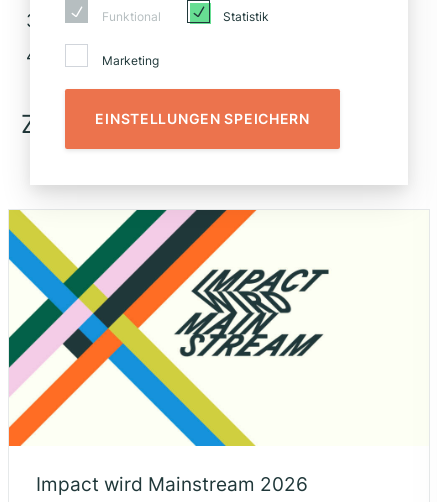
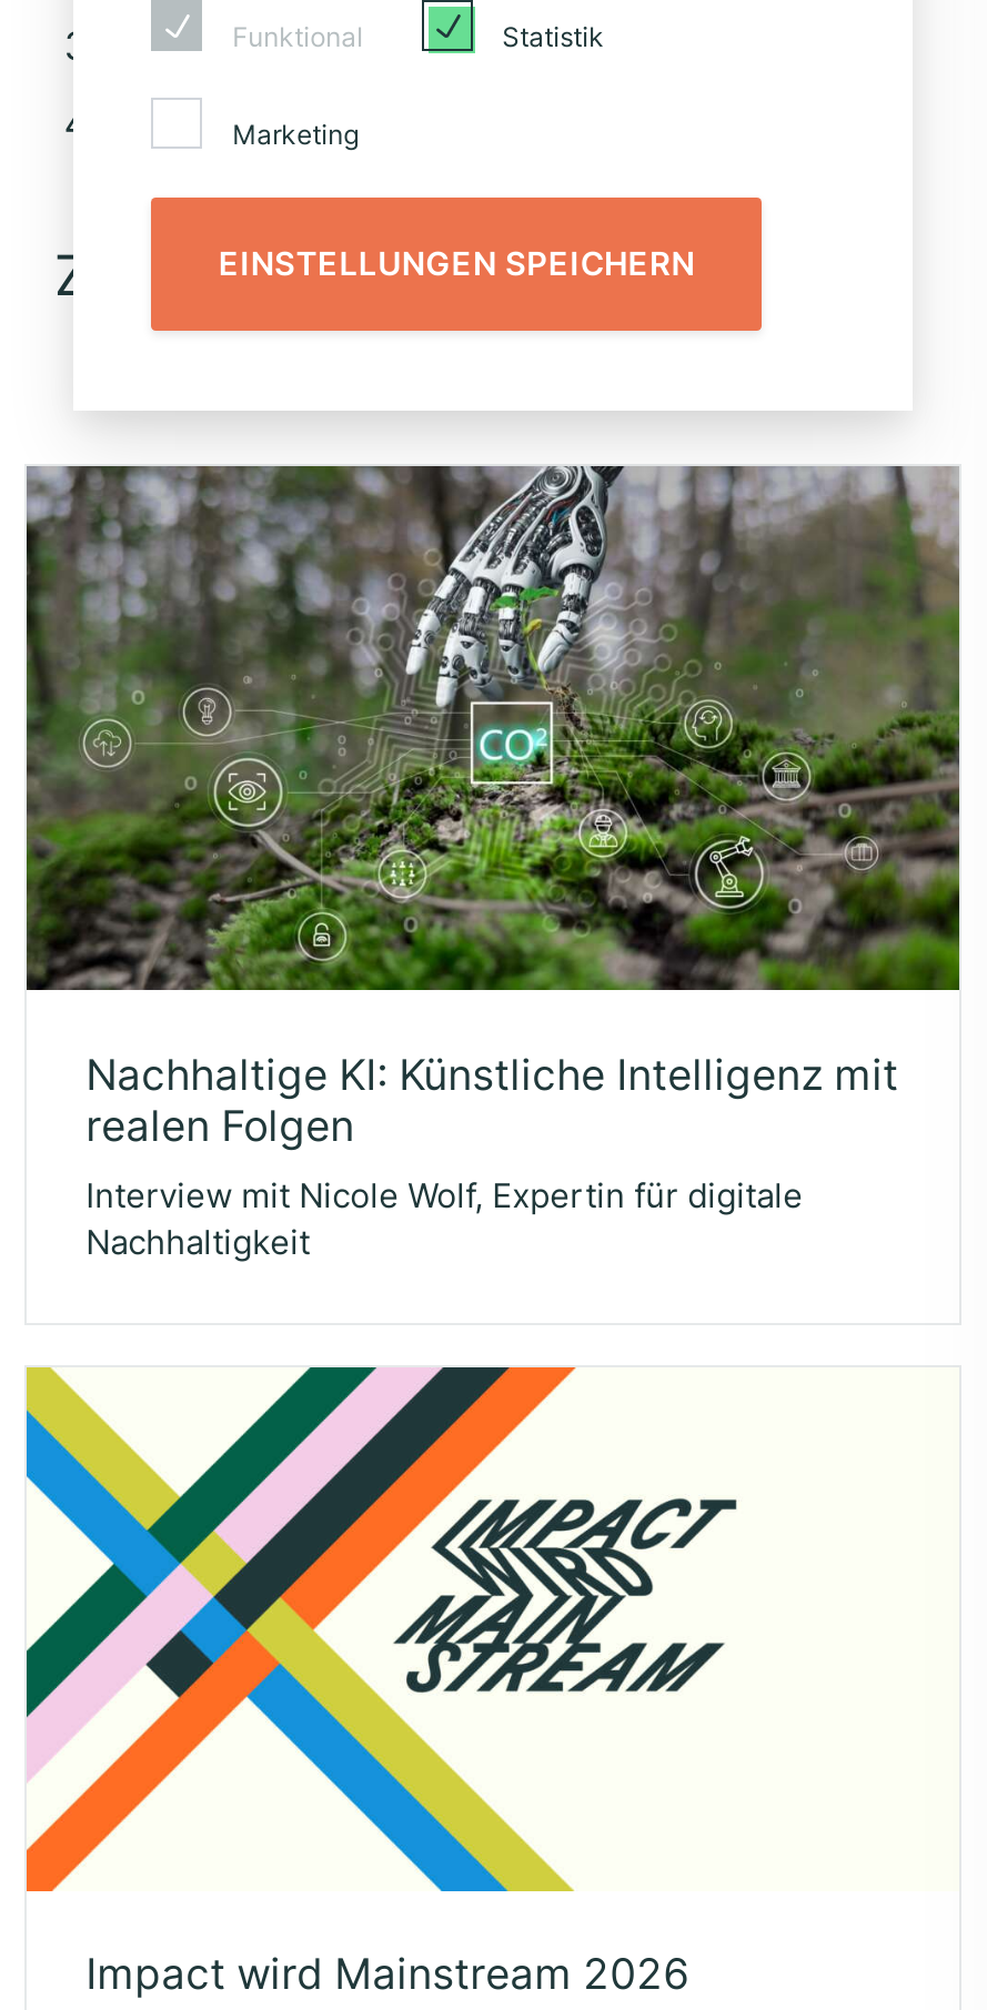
none -> [24,464,961,1262] [image] | Nachhaltige KI: Künstliche Intelligenz mit | realen Folgen | Interview mit Nicole Wolf, Expertin für digitale | Nachhaltigkeit

